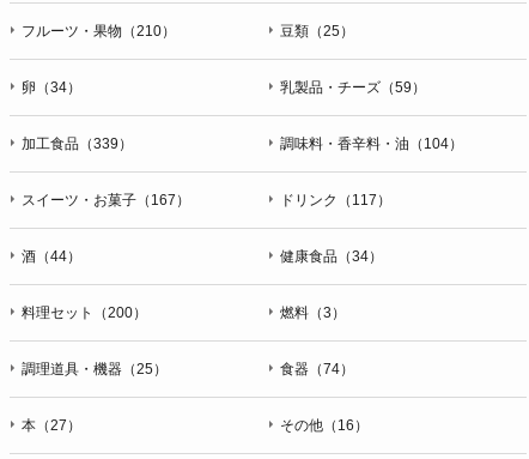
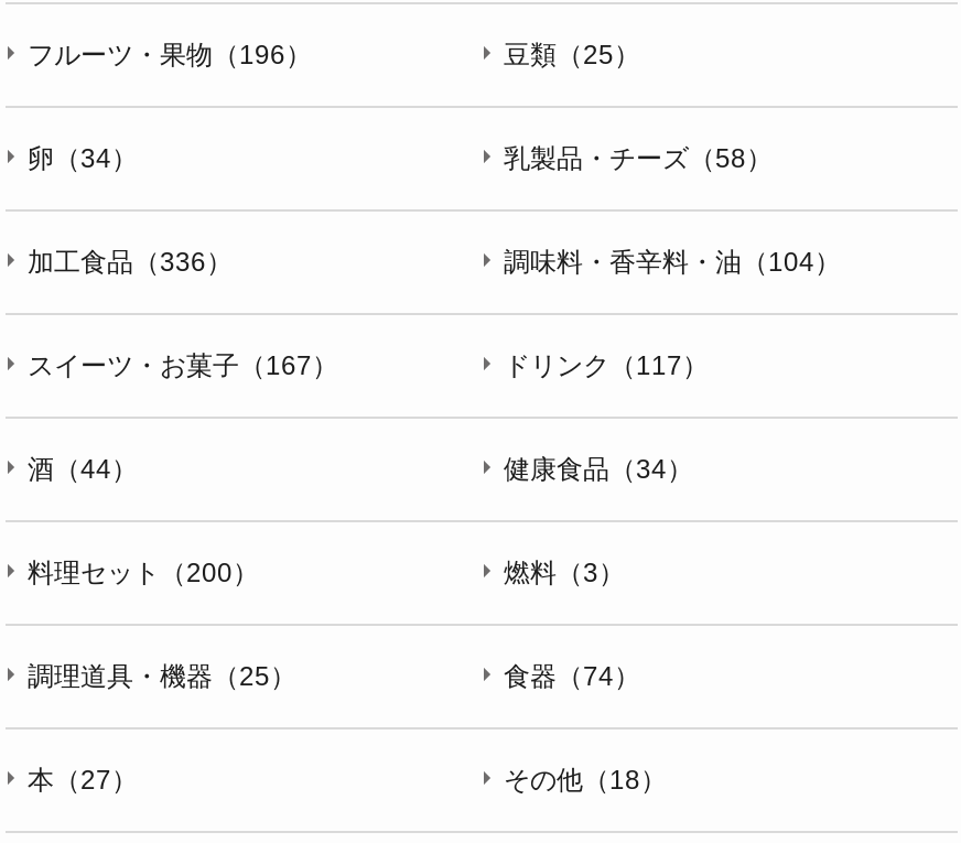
[22,22,176,39] フルーツ・果物（210） -> [28,39,312,70] フルーツ・果物（196）
[280,79,426,95] 乳製品・チーズ（59） -> [504,142,773,173] 乳製品・チーズ（58）
[22,135,133,152] 加工食品（339） -> [28,246,233,277] 加工食品（336）
[280,417,369,433] その他（16） -> [504,764,667,795] その他（18）

